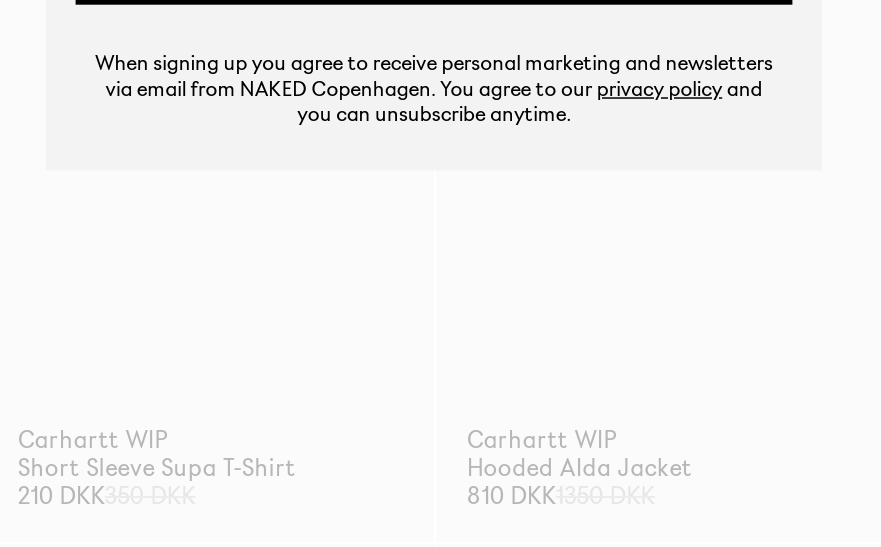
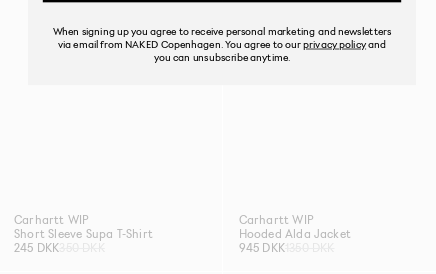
[18,480,196,510] 210 DKK 350 DKK -> [14,240,105,255] 245 DKK 350 DKK
[467,480,556,510] 810 DKK -> [238,240,285,255] 945 DKK

